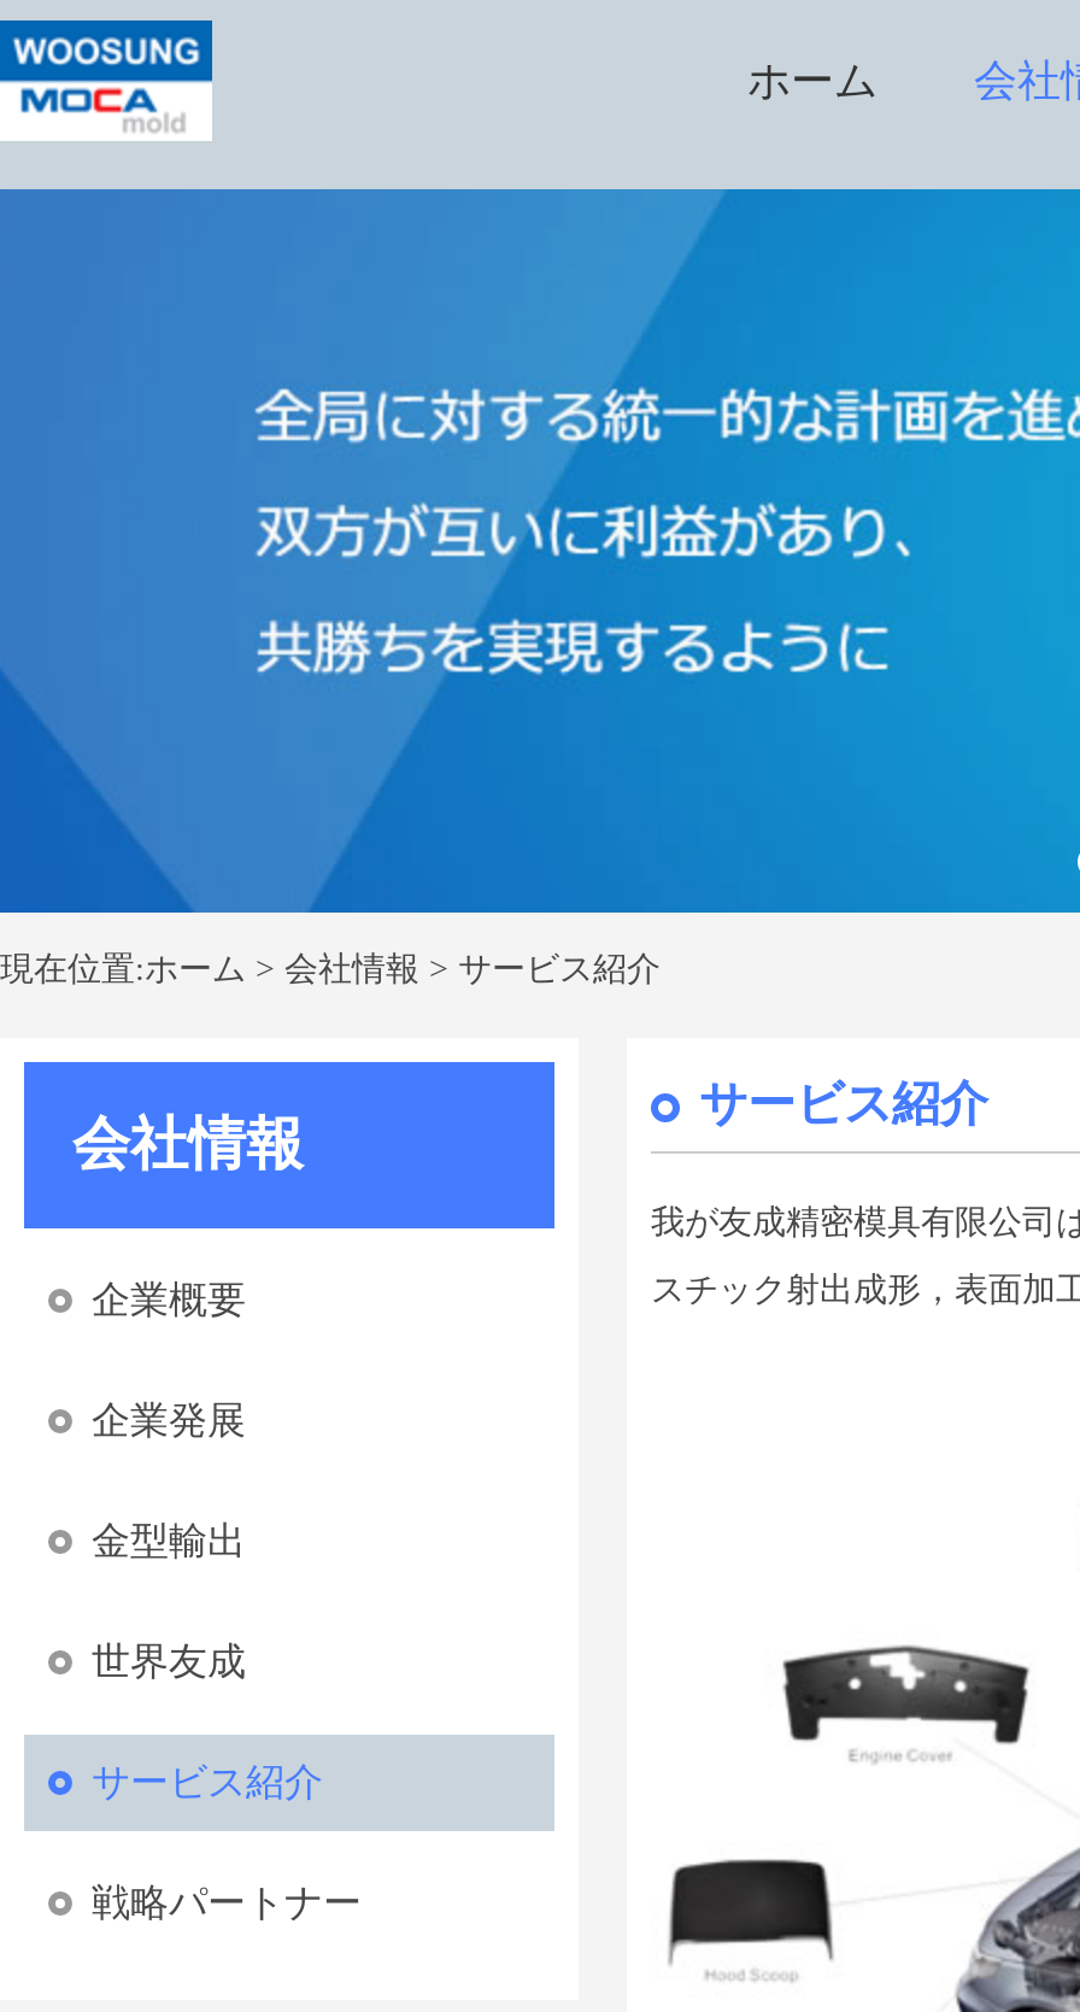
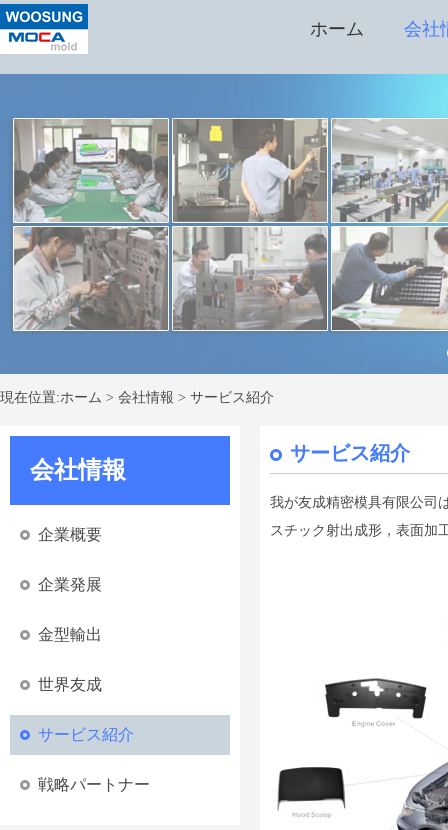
[7,187,1073,910] [image] -> [3,74,445,374] [image]

